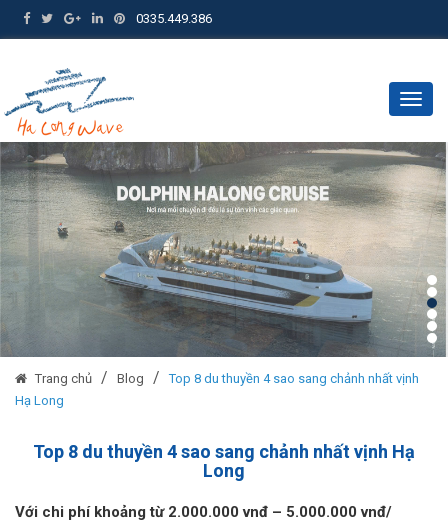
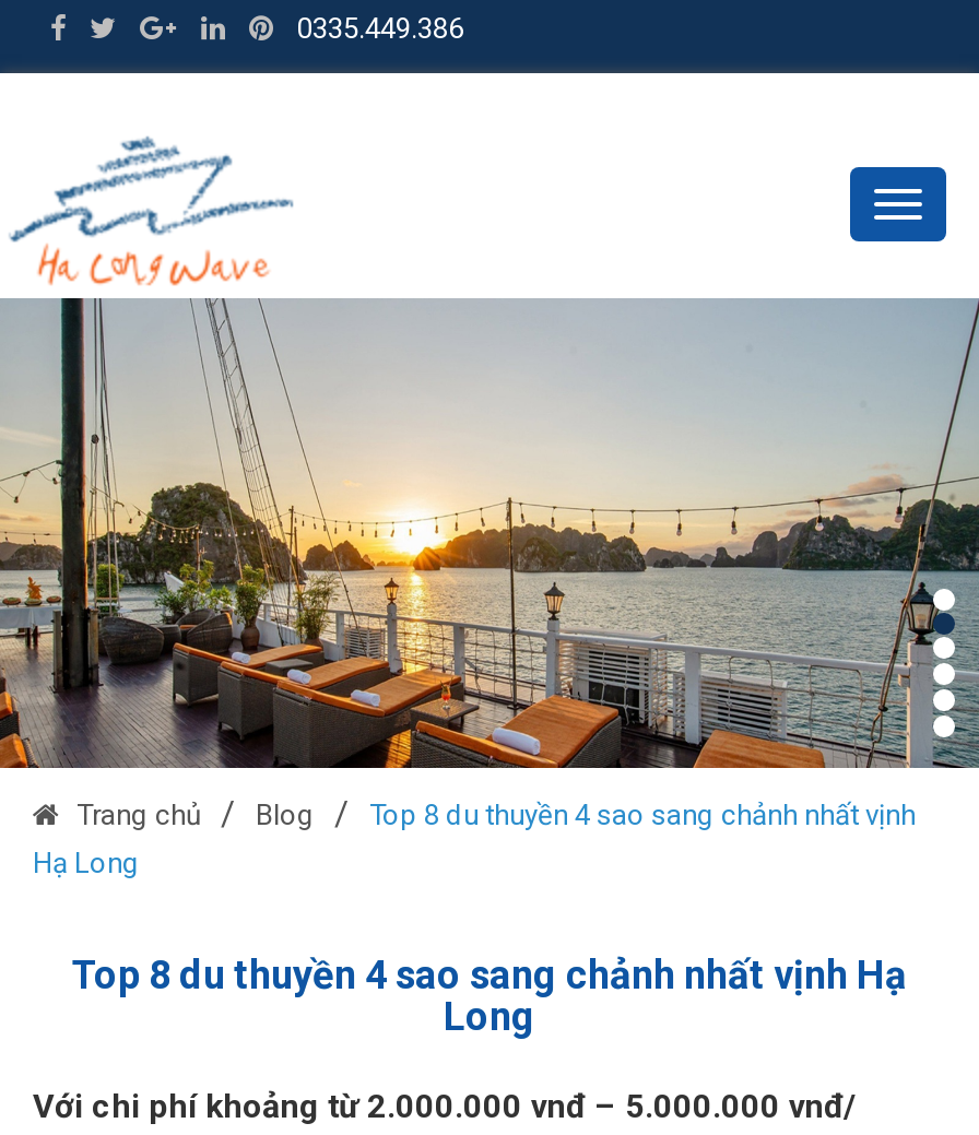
[3,142,445,358] [image] -> [7,298,972,770] [image]

